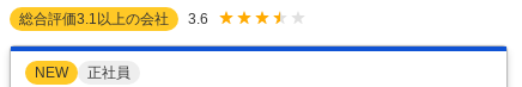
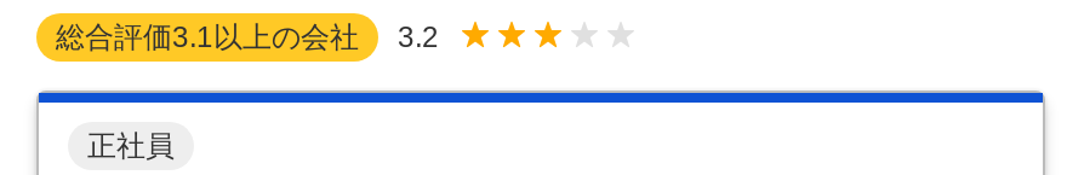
[35,11,208,81] 3.6 | NEW -> [398,22,439,56] 3.2

